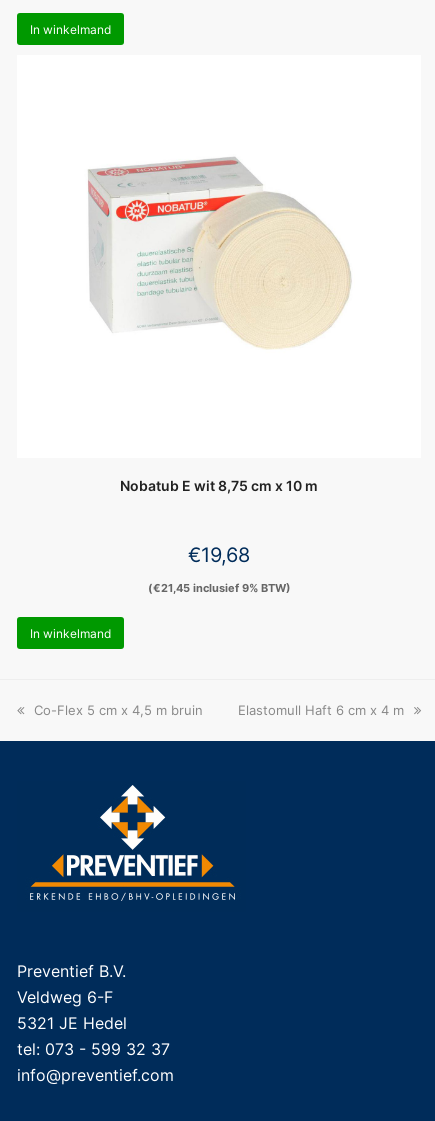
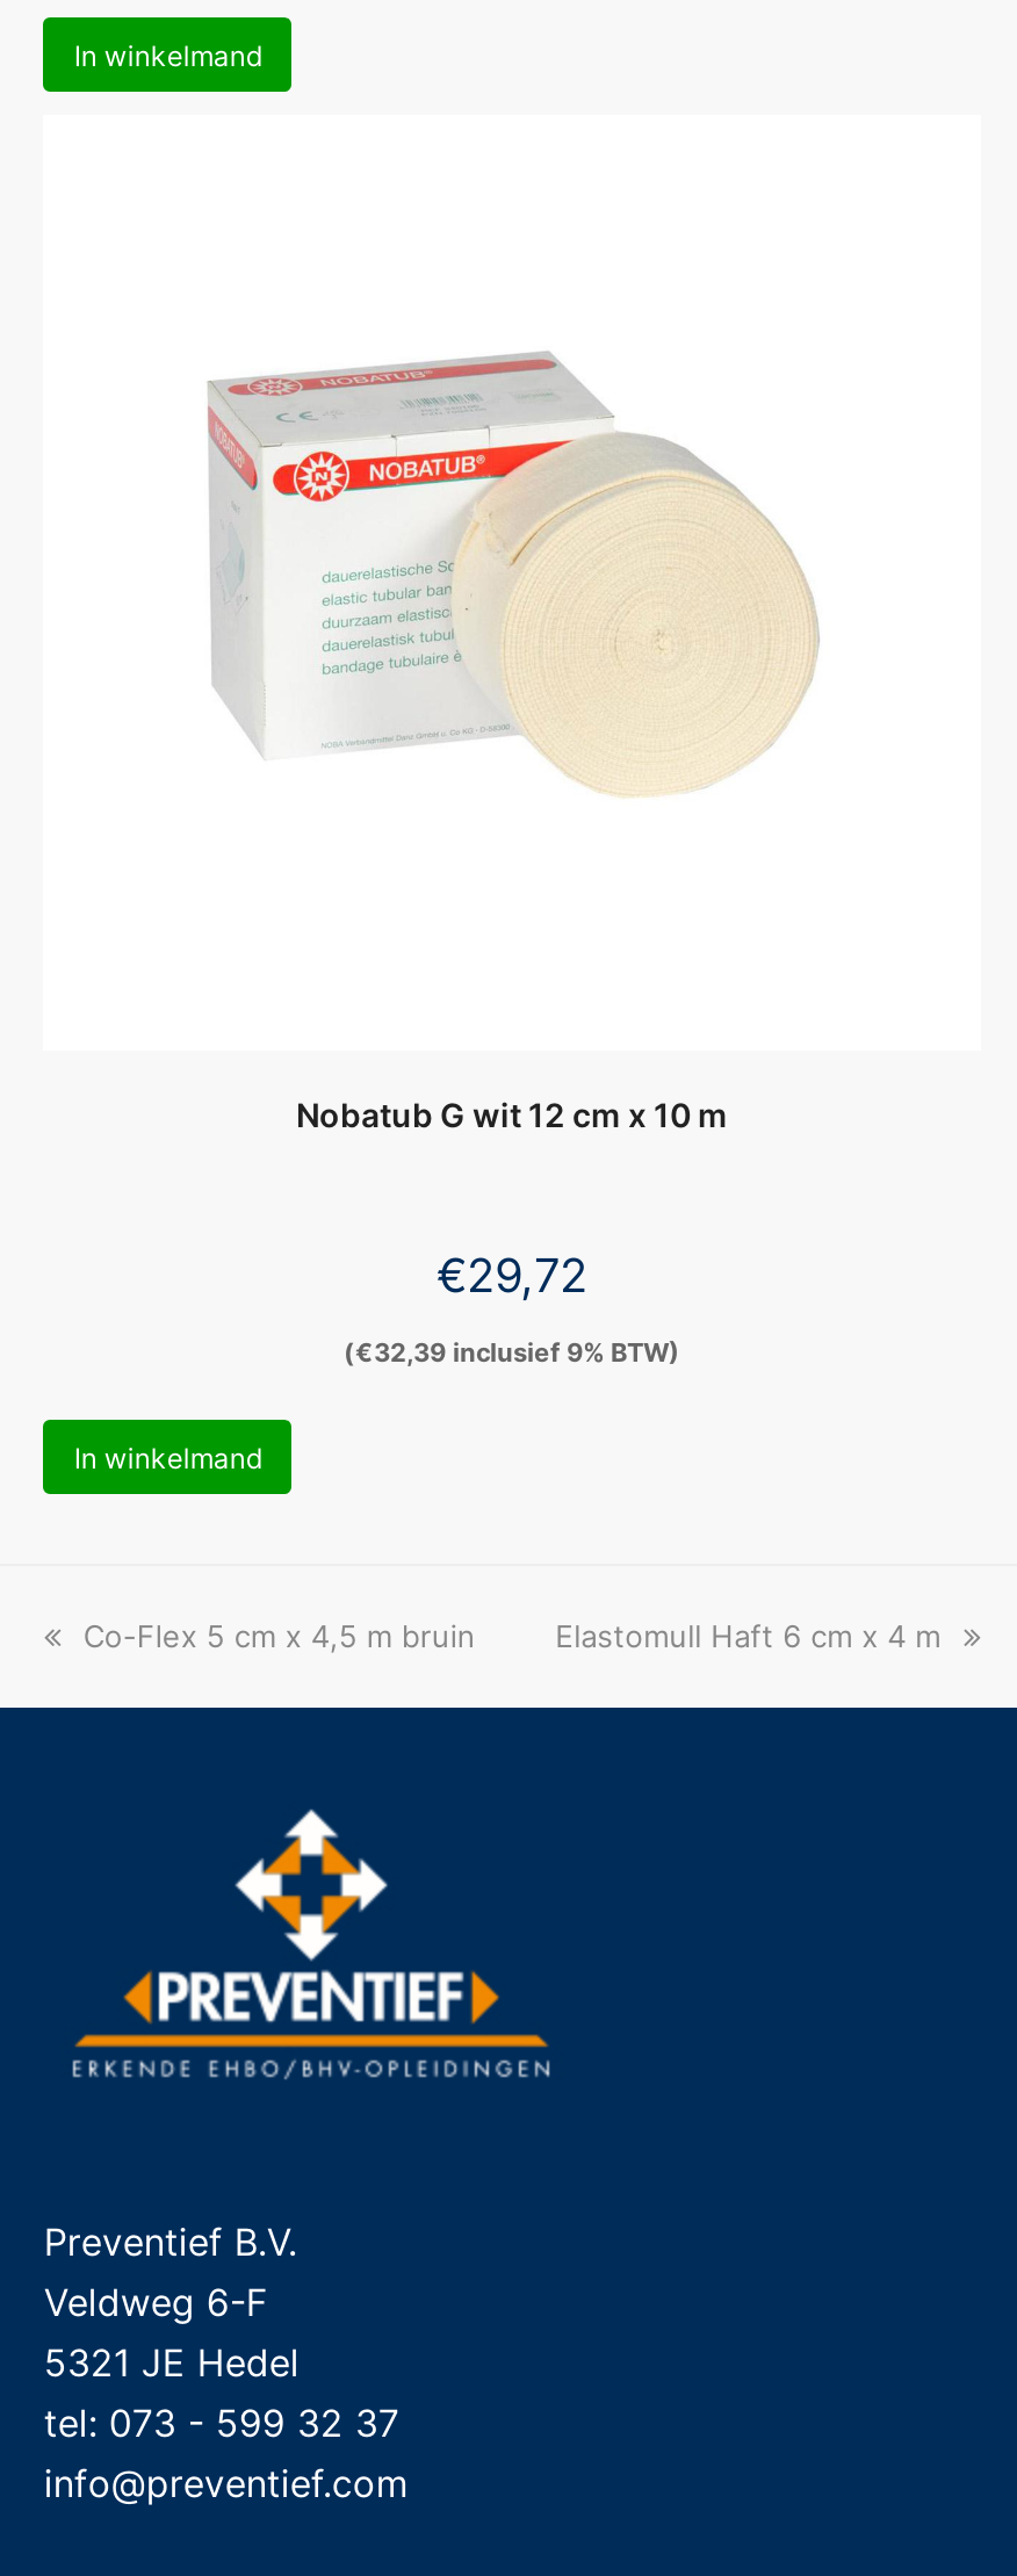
[120,477,318,494] Nobatub E wit 8,75 cm x 10 m -> [296,1096,728,1135] Nobatub G wit 12 cm x 10 m
[188,543,250,567] €19,68 -> [437,1249,587,1305] €29,72
[147,581,290,595] (€21,45 inclusief 9% BTW) -> [344,1337,680,1370] (€32,39 inclusief 9% BTW)

